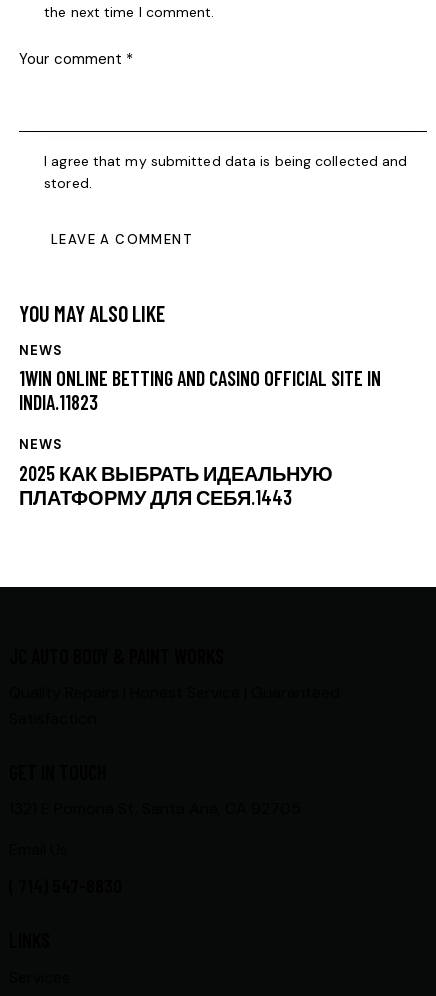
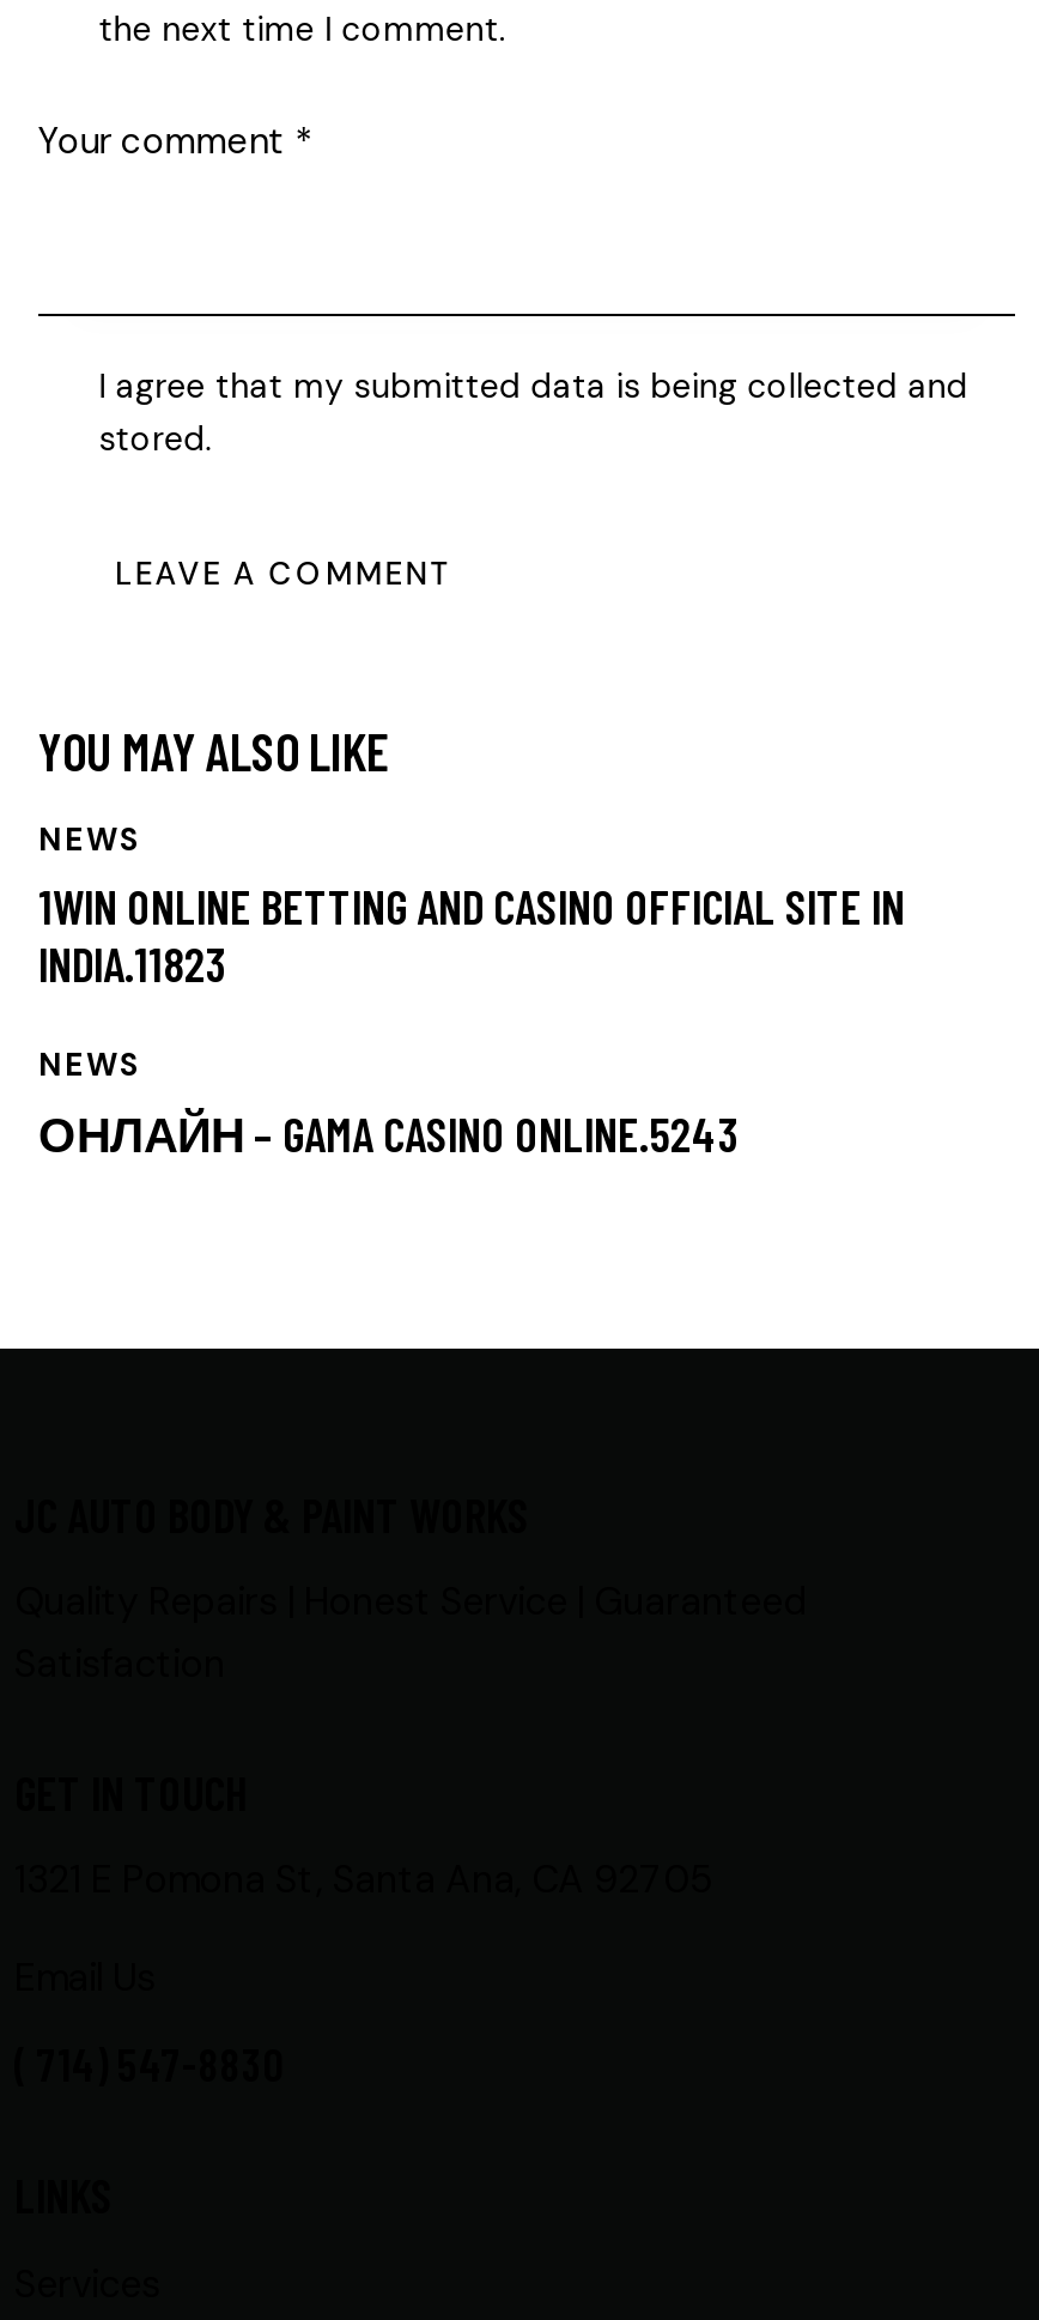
[19,461,333,509] 2025 КАК ВЫБРАТЬ ИДЕАЛЬНУЮ | ПЛАТФОРМУ ДЛЯ СЕБЯ.1443 -> [38,1104,740,1161] ОНЛАЙН – GAMA CASINO ONLINE.5243

